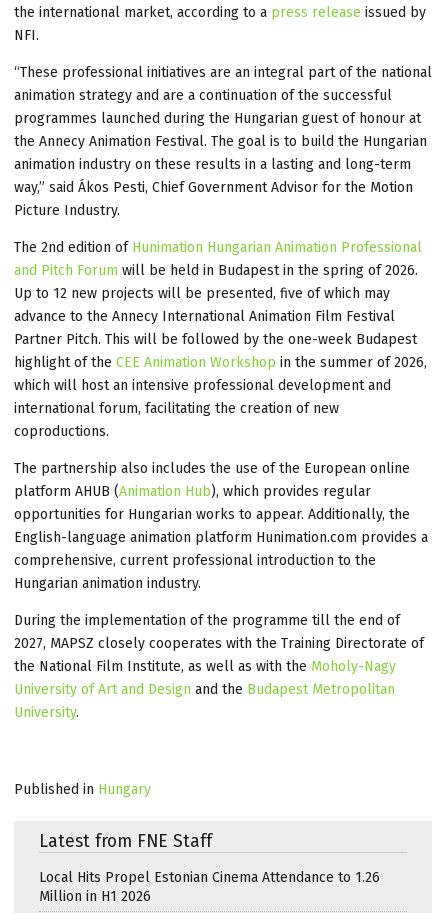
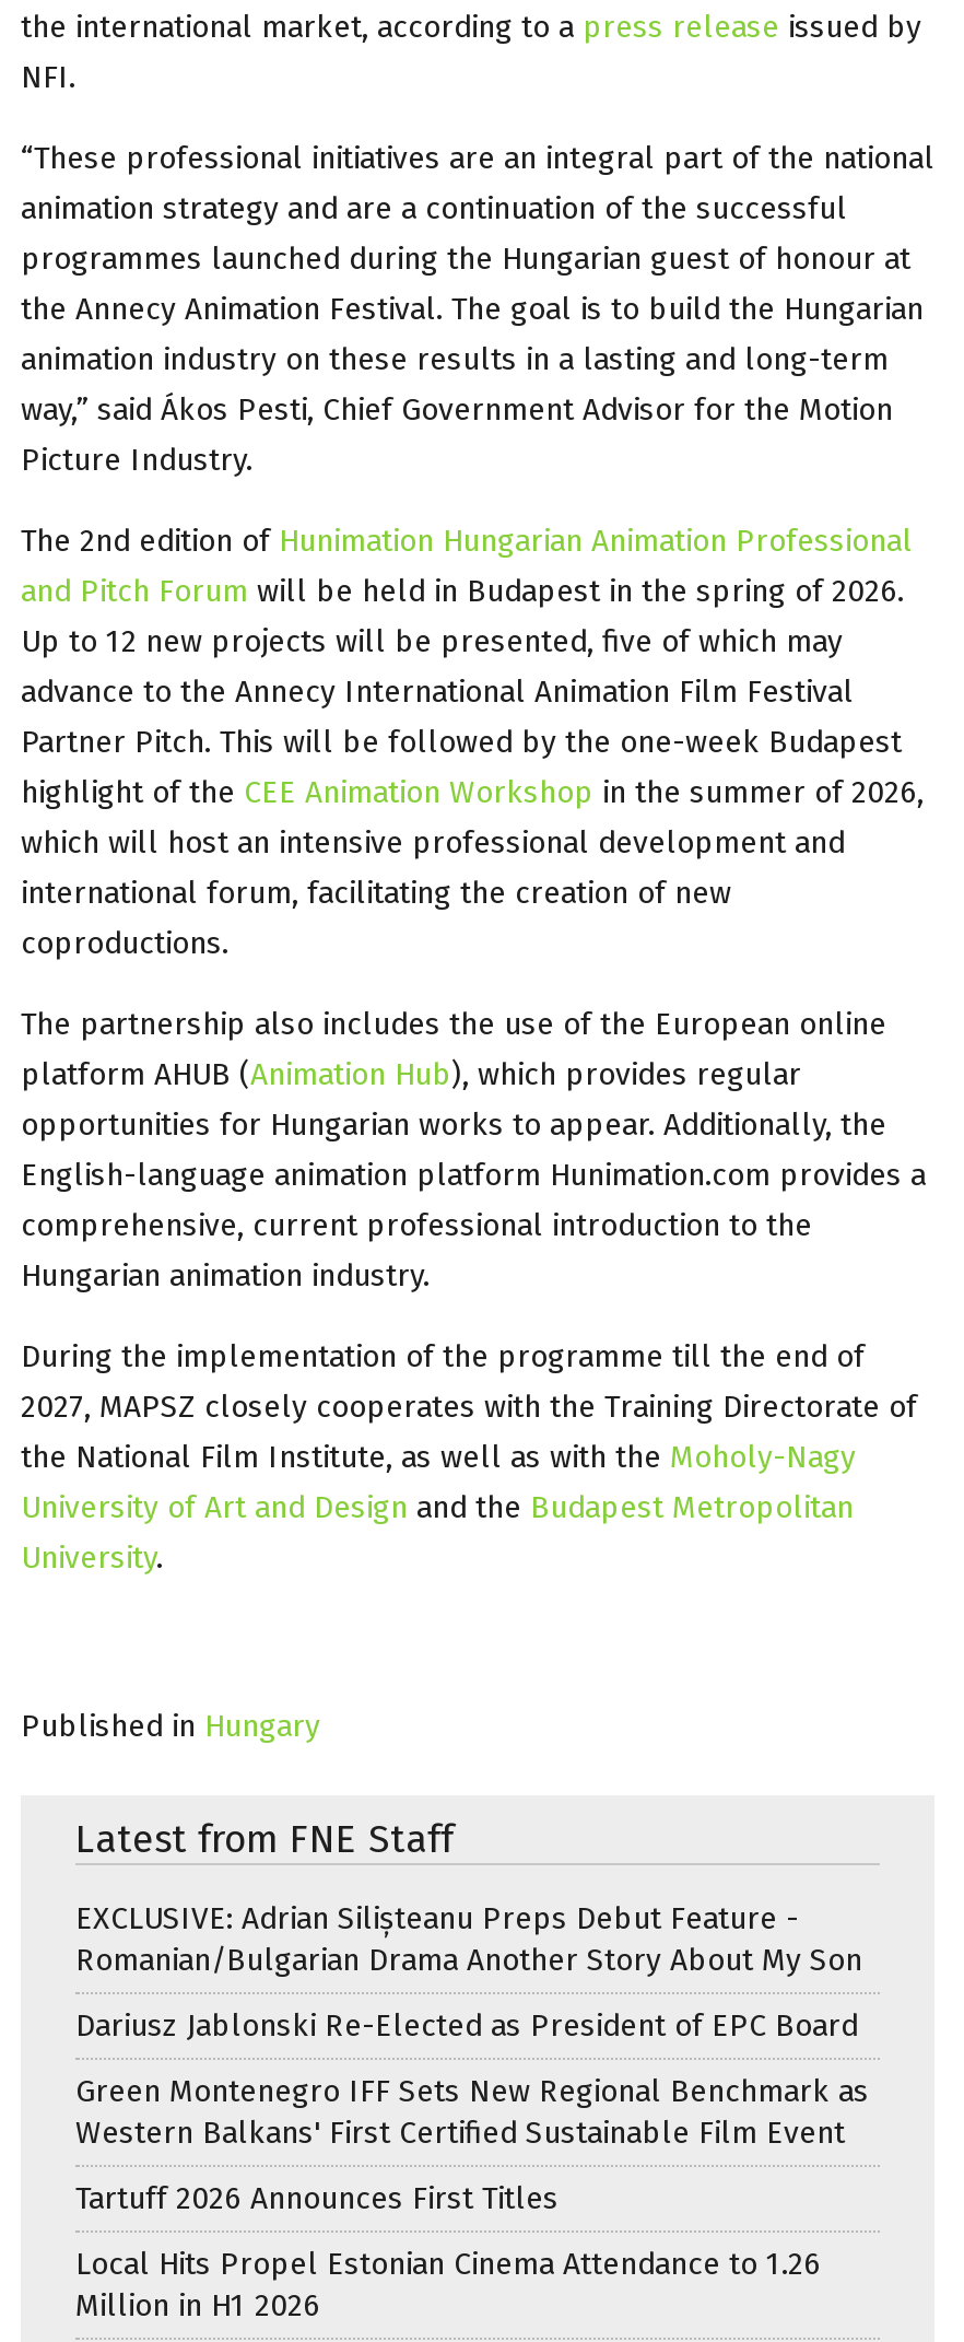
none -> [75,1900,869,2217] EXCLUSIVE: Adrian Silișteanu Preps Debut Feature - | Romanian/Bulgarian Drama Another Story About My Son | Dariusz Jablonski Re-Elected as President of EPC Board | Green Montenegro IFF Sets New Regional Benchmark as | Western Balkans' First Certified Sustainable Film Event | Tartuff 2026 Announces First Titles

